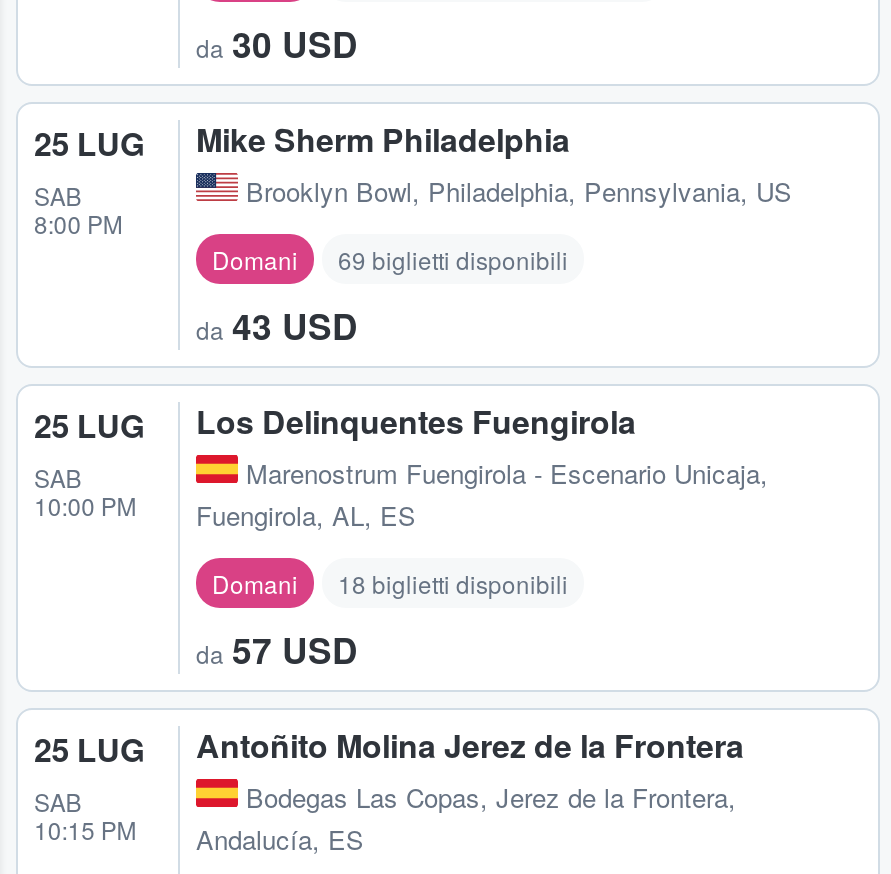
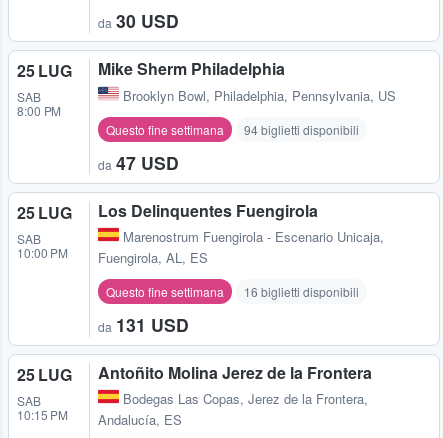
[212,241,568,275] Domani | 69 biglietti disponibili -> [106,120,359,137] Questo fine settimana | 94 biglietti disponibili
[196,299,358,349] da 43 USD -> [98,149,179,174] da 47 USD
[212,565,568,599] Domani | 18 biglietti disponibili -> [106,283,359,300] Questo fine settimana | 16 biglietti disponibili
[196,623,358,673] da 57 USD -> [98,312,189,337] da 131 USD

